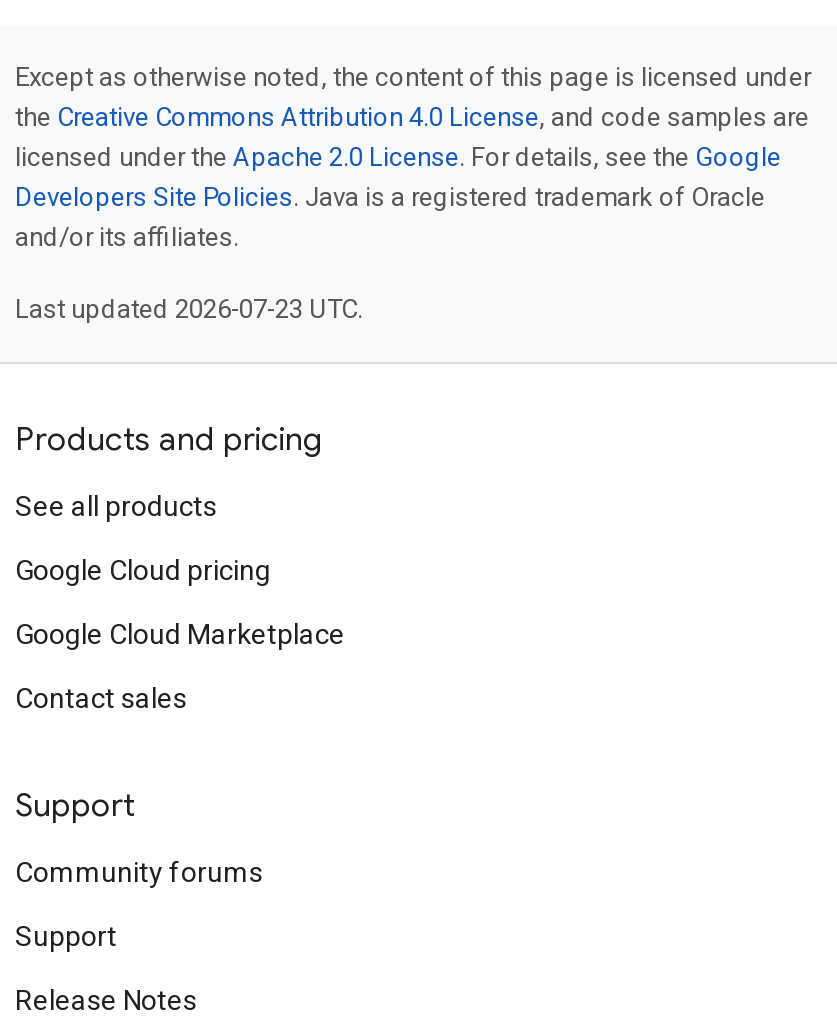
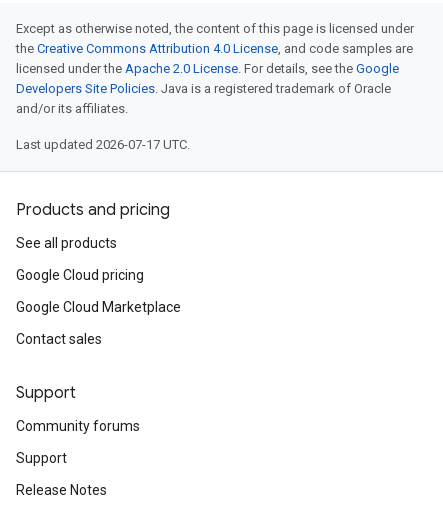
[15,294,363,324] Last updated 2026-07-23 UTC. -> [16,137,190,152] Last updated 2026-07-17 UTC.

